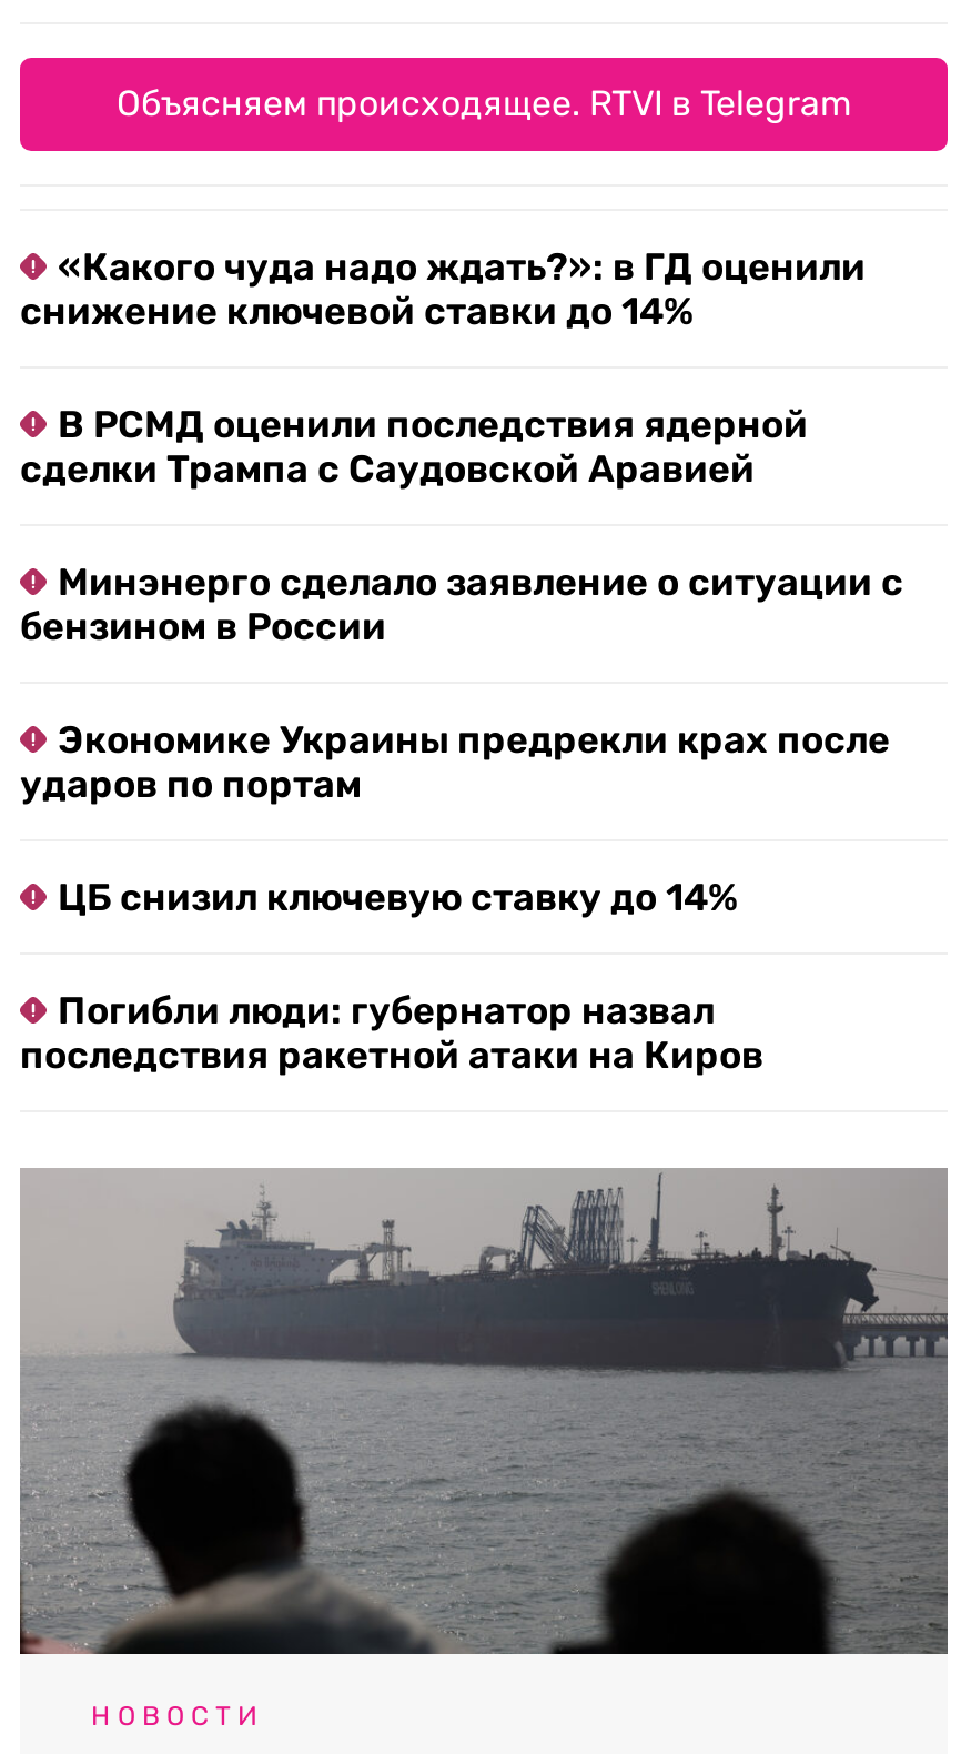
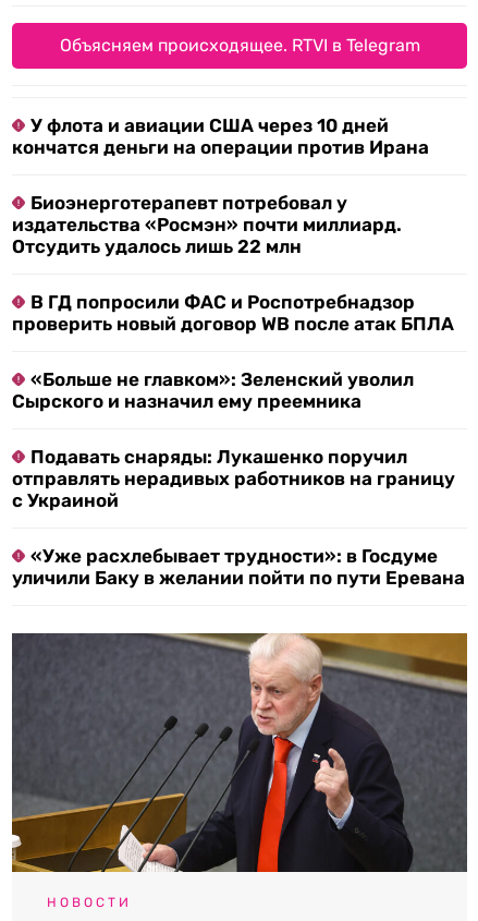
[20,244,866,333] «Какого чуда надо ждать?»: в ГД оценили | снижение ключевой ставки до 14% -> [12,115,429,158] У флота и авиации США через 10 дней | кончатся деньги на операции против Ирана
[20,402,808,491] В РСМД оценили последствия ядерной | сделки Трампа с Саудовской Аравией -> [12,192,402,257] Биоэнерготерапевт потребовал у | издательства «Росмэн» почти миллиард. | Отсудить удалось лишь 22 млн
[20,560,903,649] Минэнерго сделало заявление о ситуации с | бензином в России -> [12,291,454,335] В ГД попросили ФАС и Роспотребнадзор | проверить новый договор WB после атак БПЛА
[20,717,890,806] Экономике Украины предрекли крах после | ударов по портам -> [12,369,414,412] «Больше не главком»: Зеленский уволил | Сырского и назначил ему преемника
[58,875,739,919] ЦБ снизил ключевую ставку до 14% -> [12,446,455,511] Подавать снаряды: Лукашенко поручил | отправлять нерадивых работников на границу | с Украиной
[20,988,763,1077] Погибли люди: губернатор назвал | последствия ракетной атаки на Киров -> [12,545,465,589] «Уже расхлебывает трудности»: в Госдуме | уличили Баку в желании пойти по пути Еревана
[20,1228,948,1656] [image] -> [11,632,468,873] [image]

